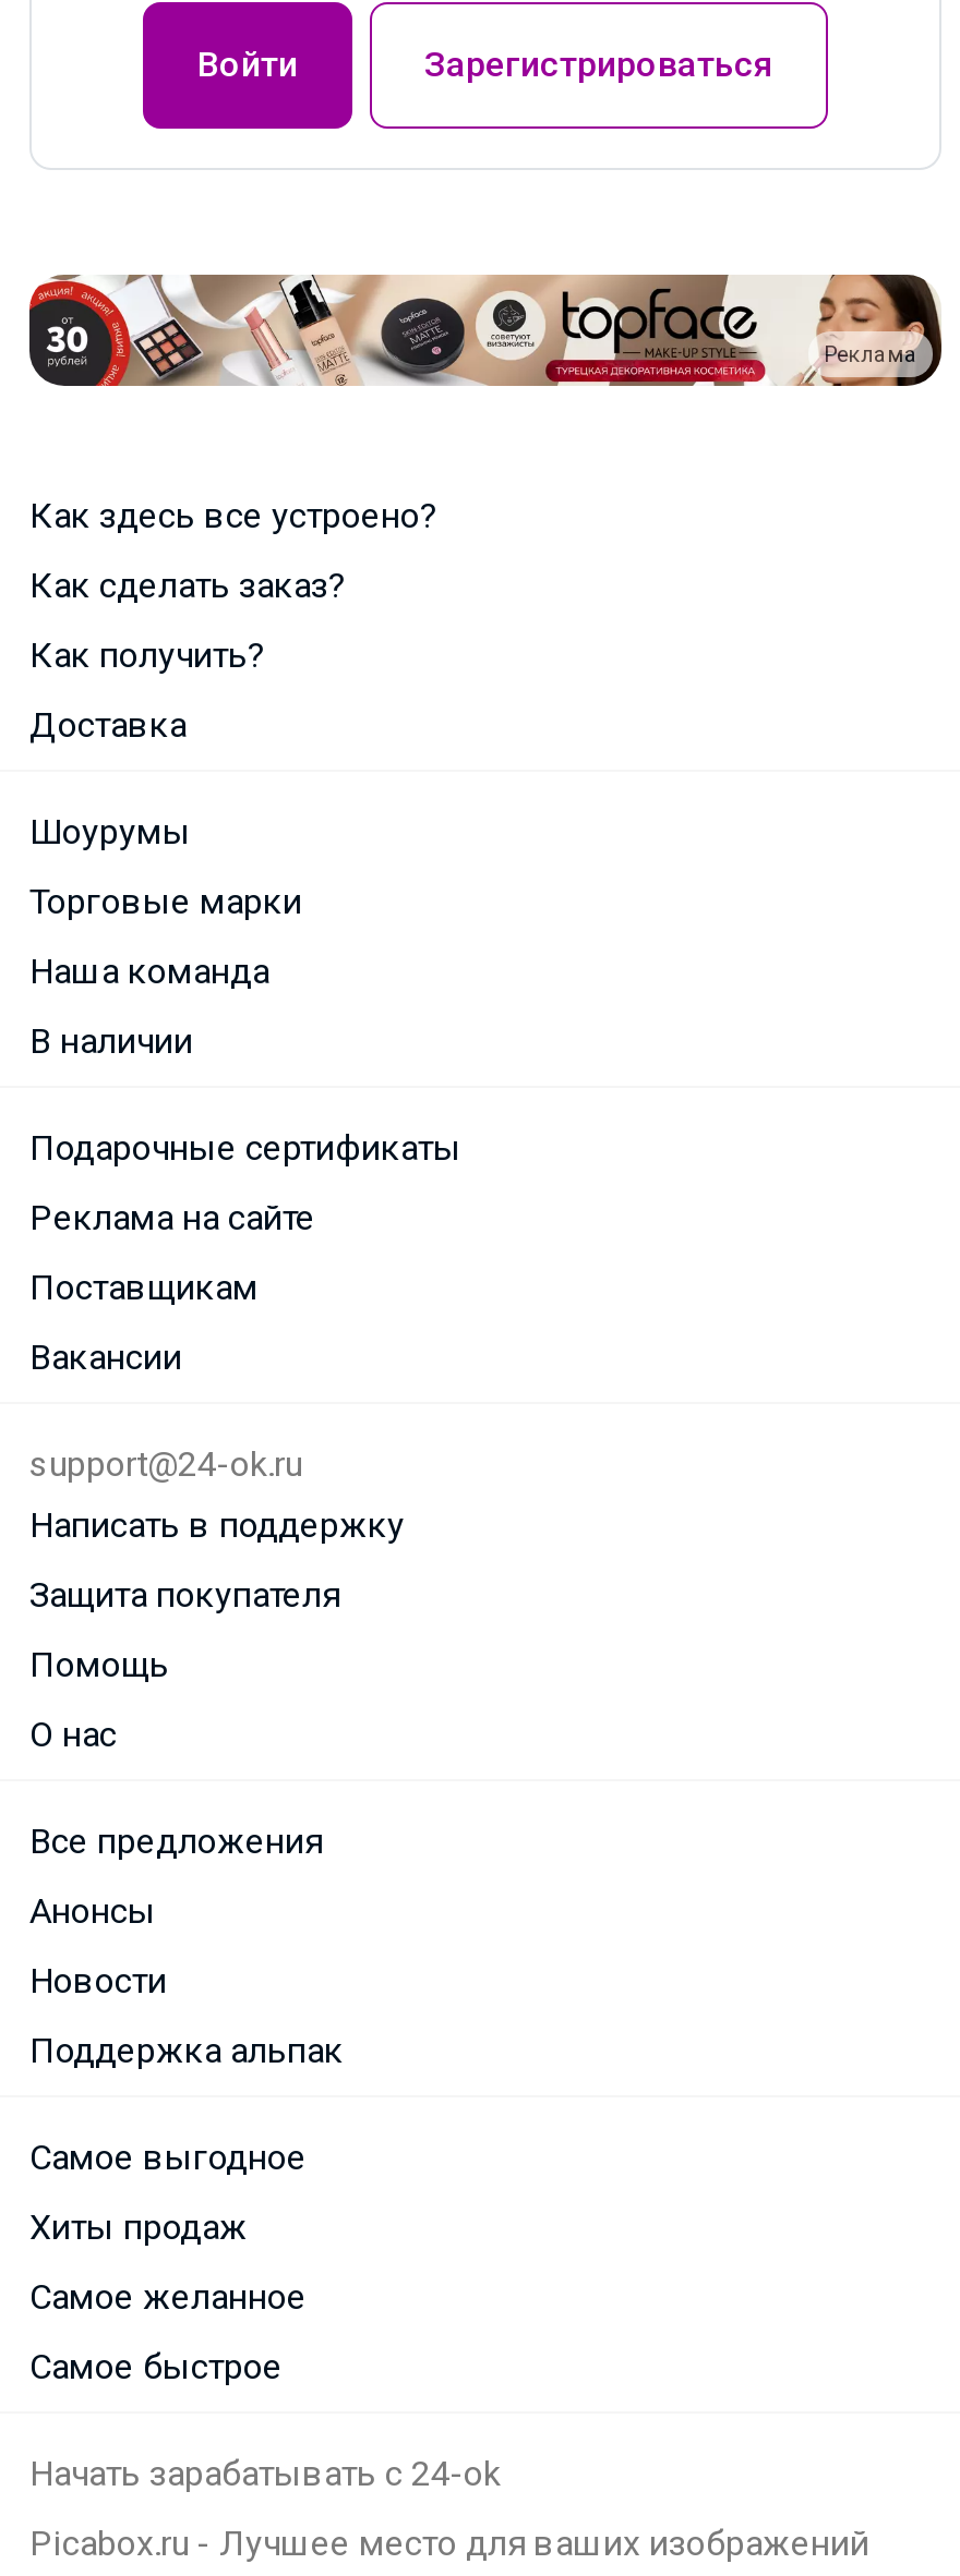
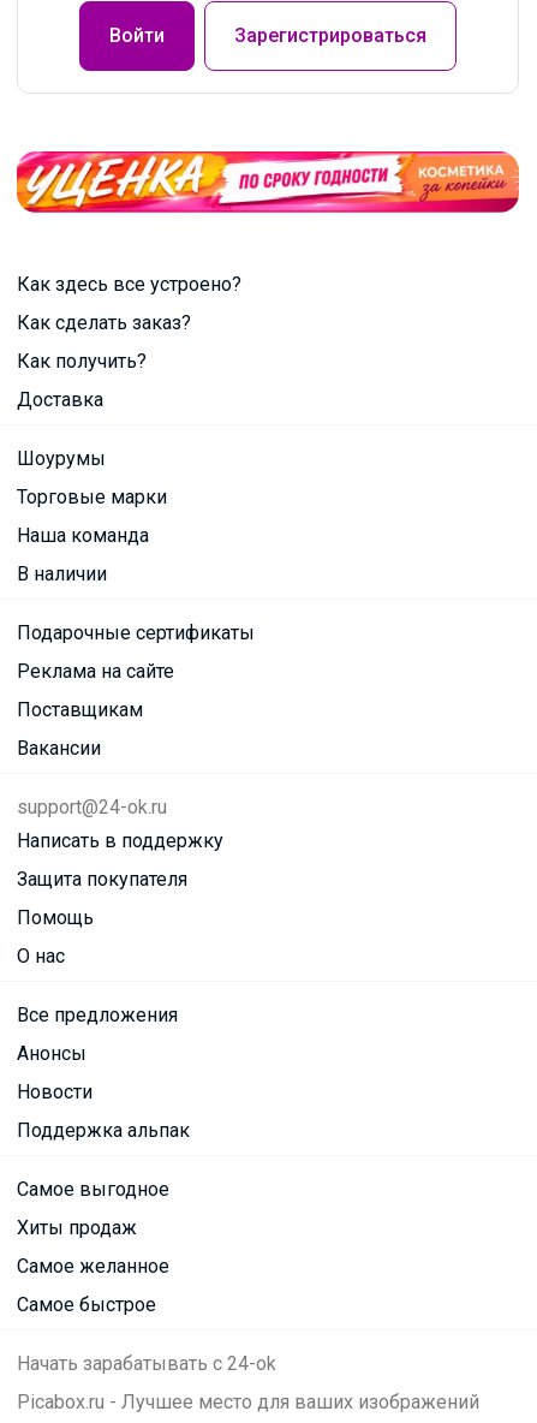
[27,273,941,388] [image] -> [16,150,520,214] [image]
[824,343,917,367] Реклама -> none

